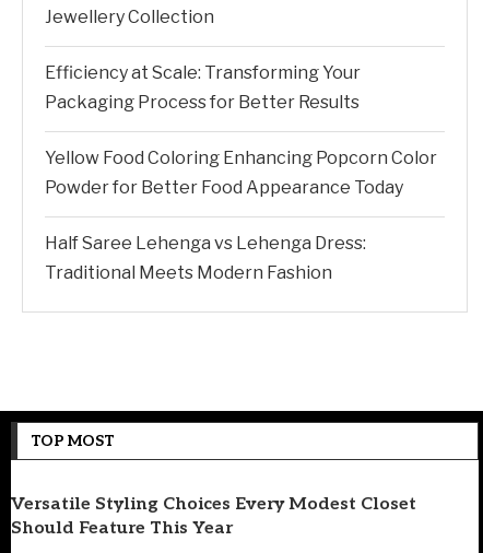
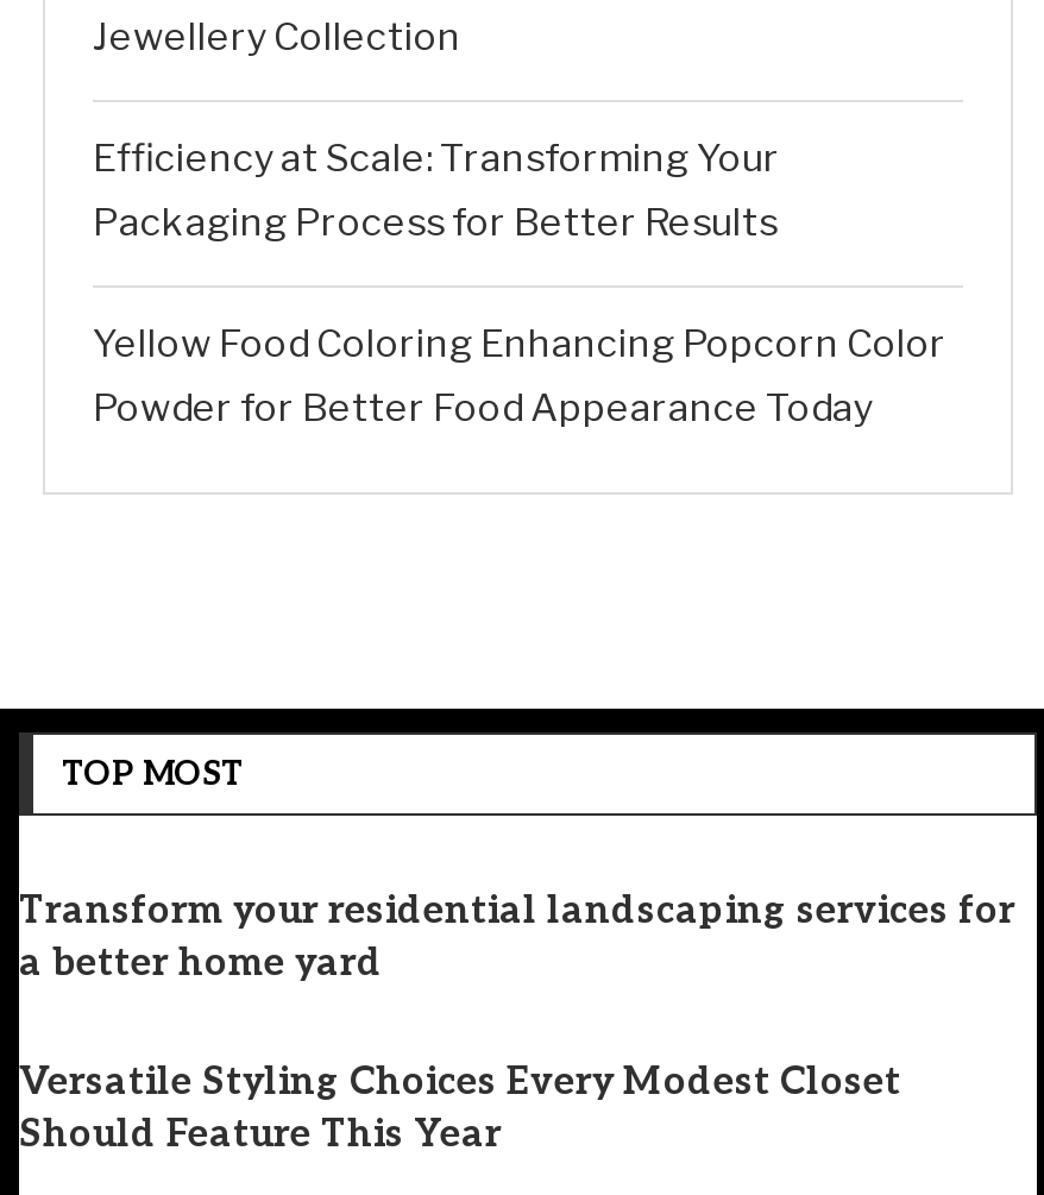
[45,233,366,283] Half Saree Lehenga vs Lehenga Dress: | Traditional Meets Modern Fashion -> none
moved [31,432,115,450] -> [62,754,245,794]: TOP MOST
none -> [19,889,1015,987] Transform your residential landscaping services for | a better home yard

